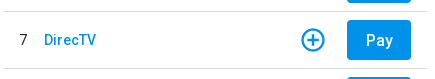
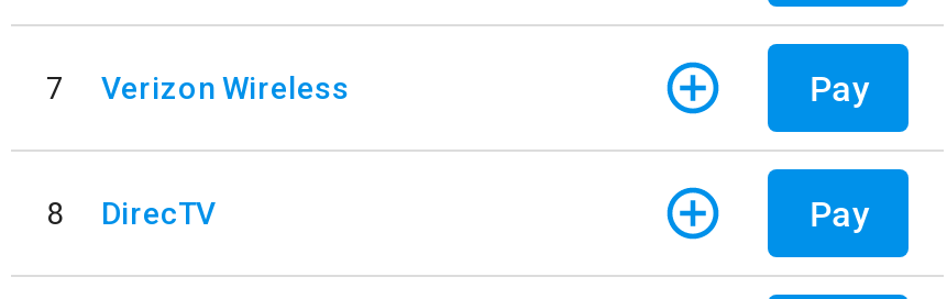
none -> [46,67,869,230] Verizon Wireless | Pay | 8

